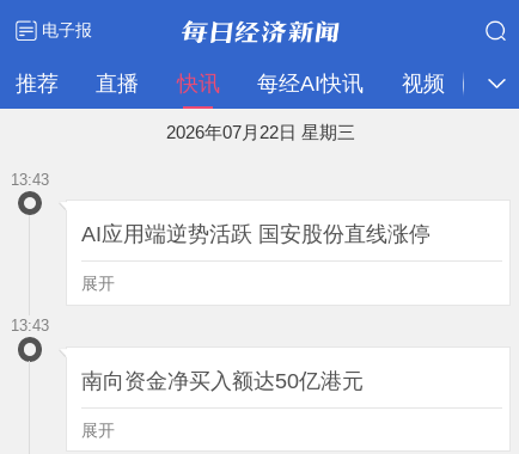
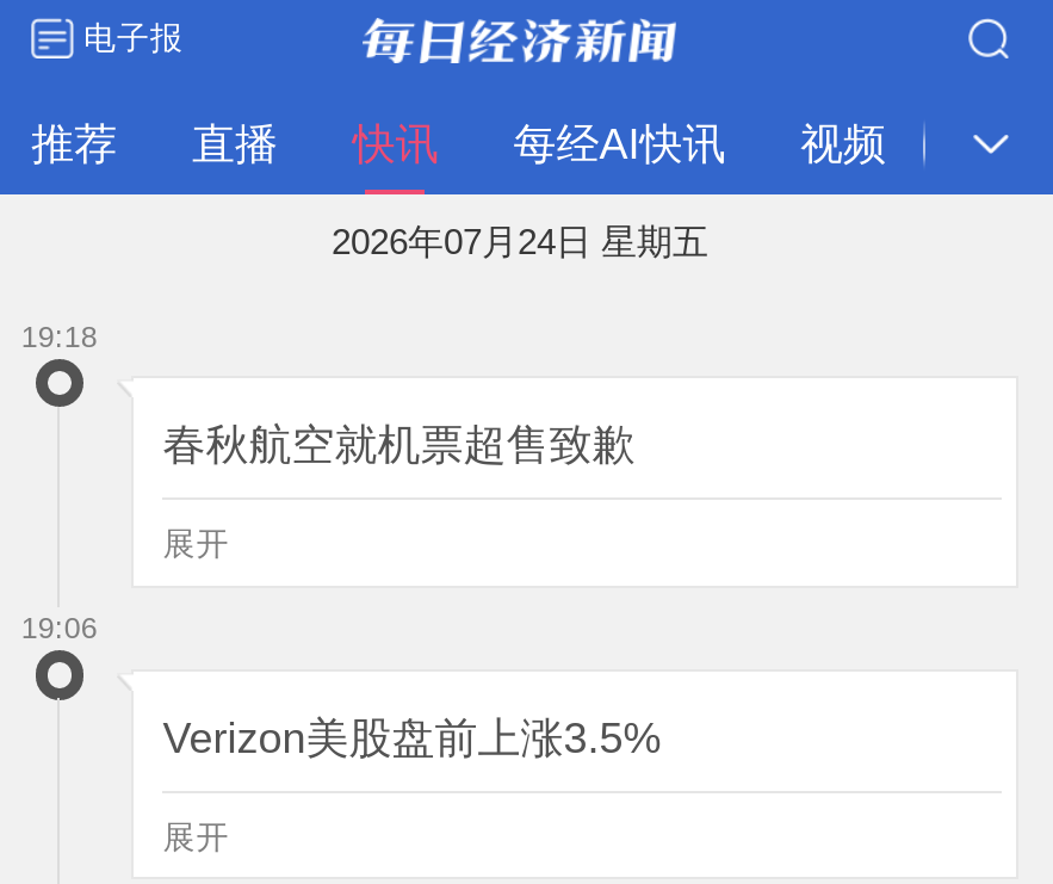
[166,122,355,143] 2026年07月22日 星期三 -> [332,221,708,262] 2026年07月24日 星期五
[11,172,49,188] 13:43 -> [21,320,98,353] 19:18
[82,222,431,246] AI应用端逆势活跃 国安股份直线涨停 -> [163,421,635,469] 春秋航空就机票超售致歉
[11,318,49,335] 13:43 -> [21,613,98,647] 19:06
[82,369,364,393] 南向资金净买入额达50亿港元 -> [163,714,661,762] Verizon美股盘前上涨3.5%

